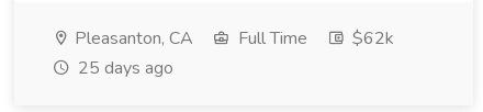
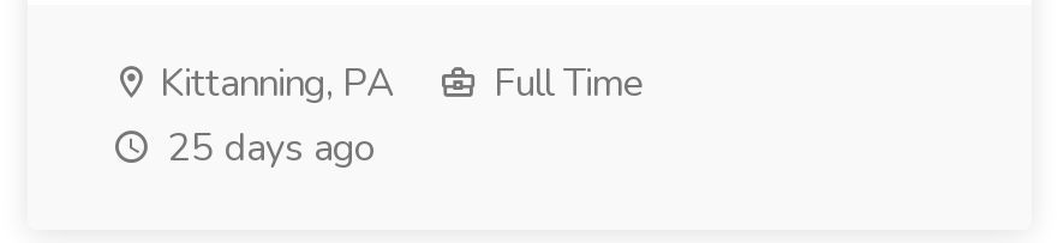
[70,26,193,51] Pleasanton, CA -> [150,57,395,110] Kittanning, PA
[348,26,394,51] $62k -> none

